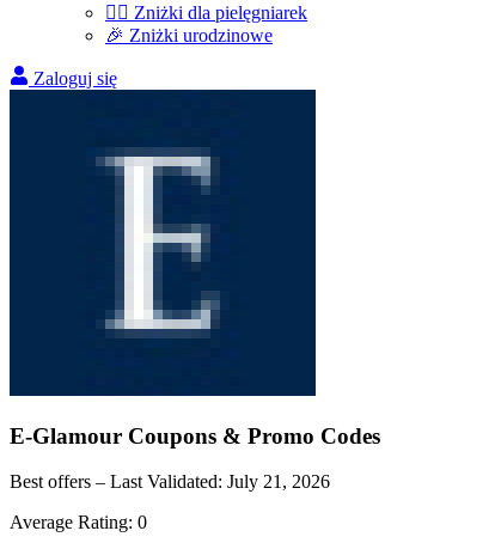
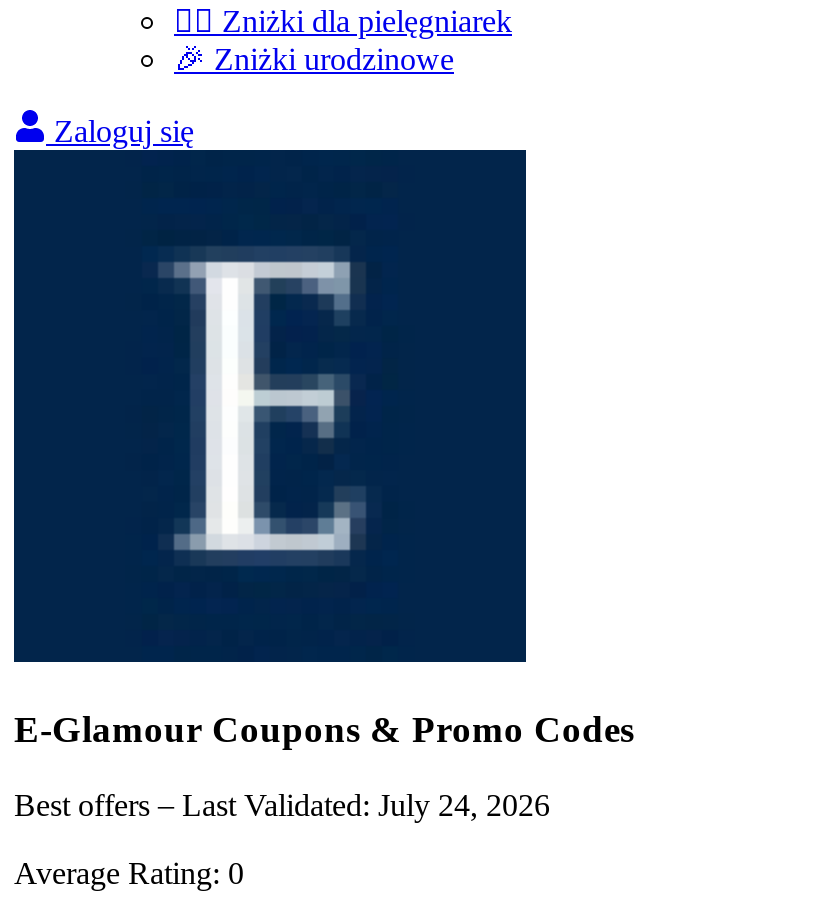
[10,472,330,492] Best offers – Last Validated: July 21, 2026 -> [14,789,550,823] Best offers – Last Validated: July 24, 2026

